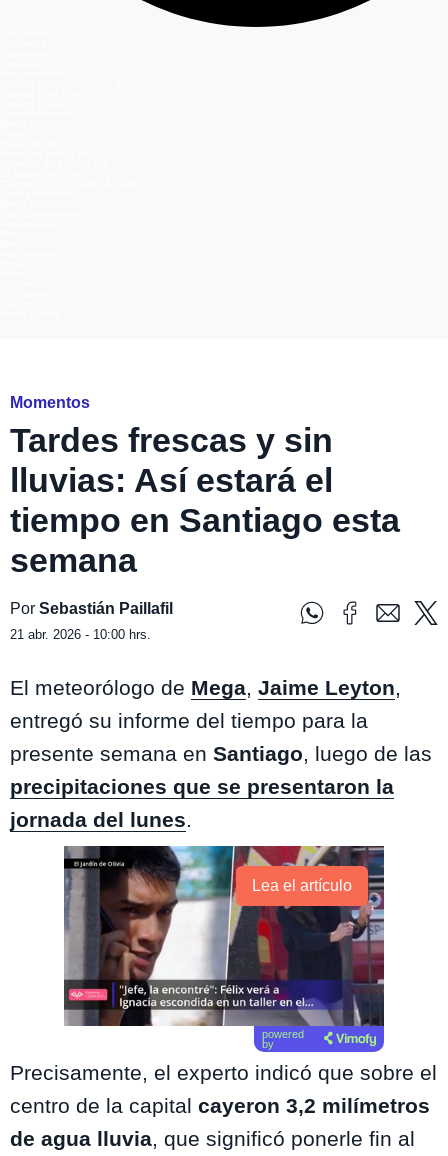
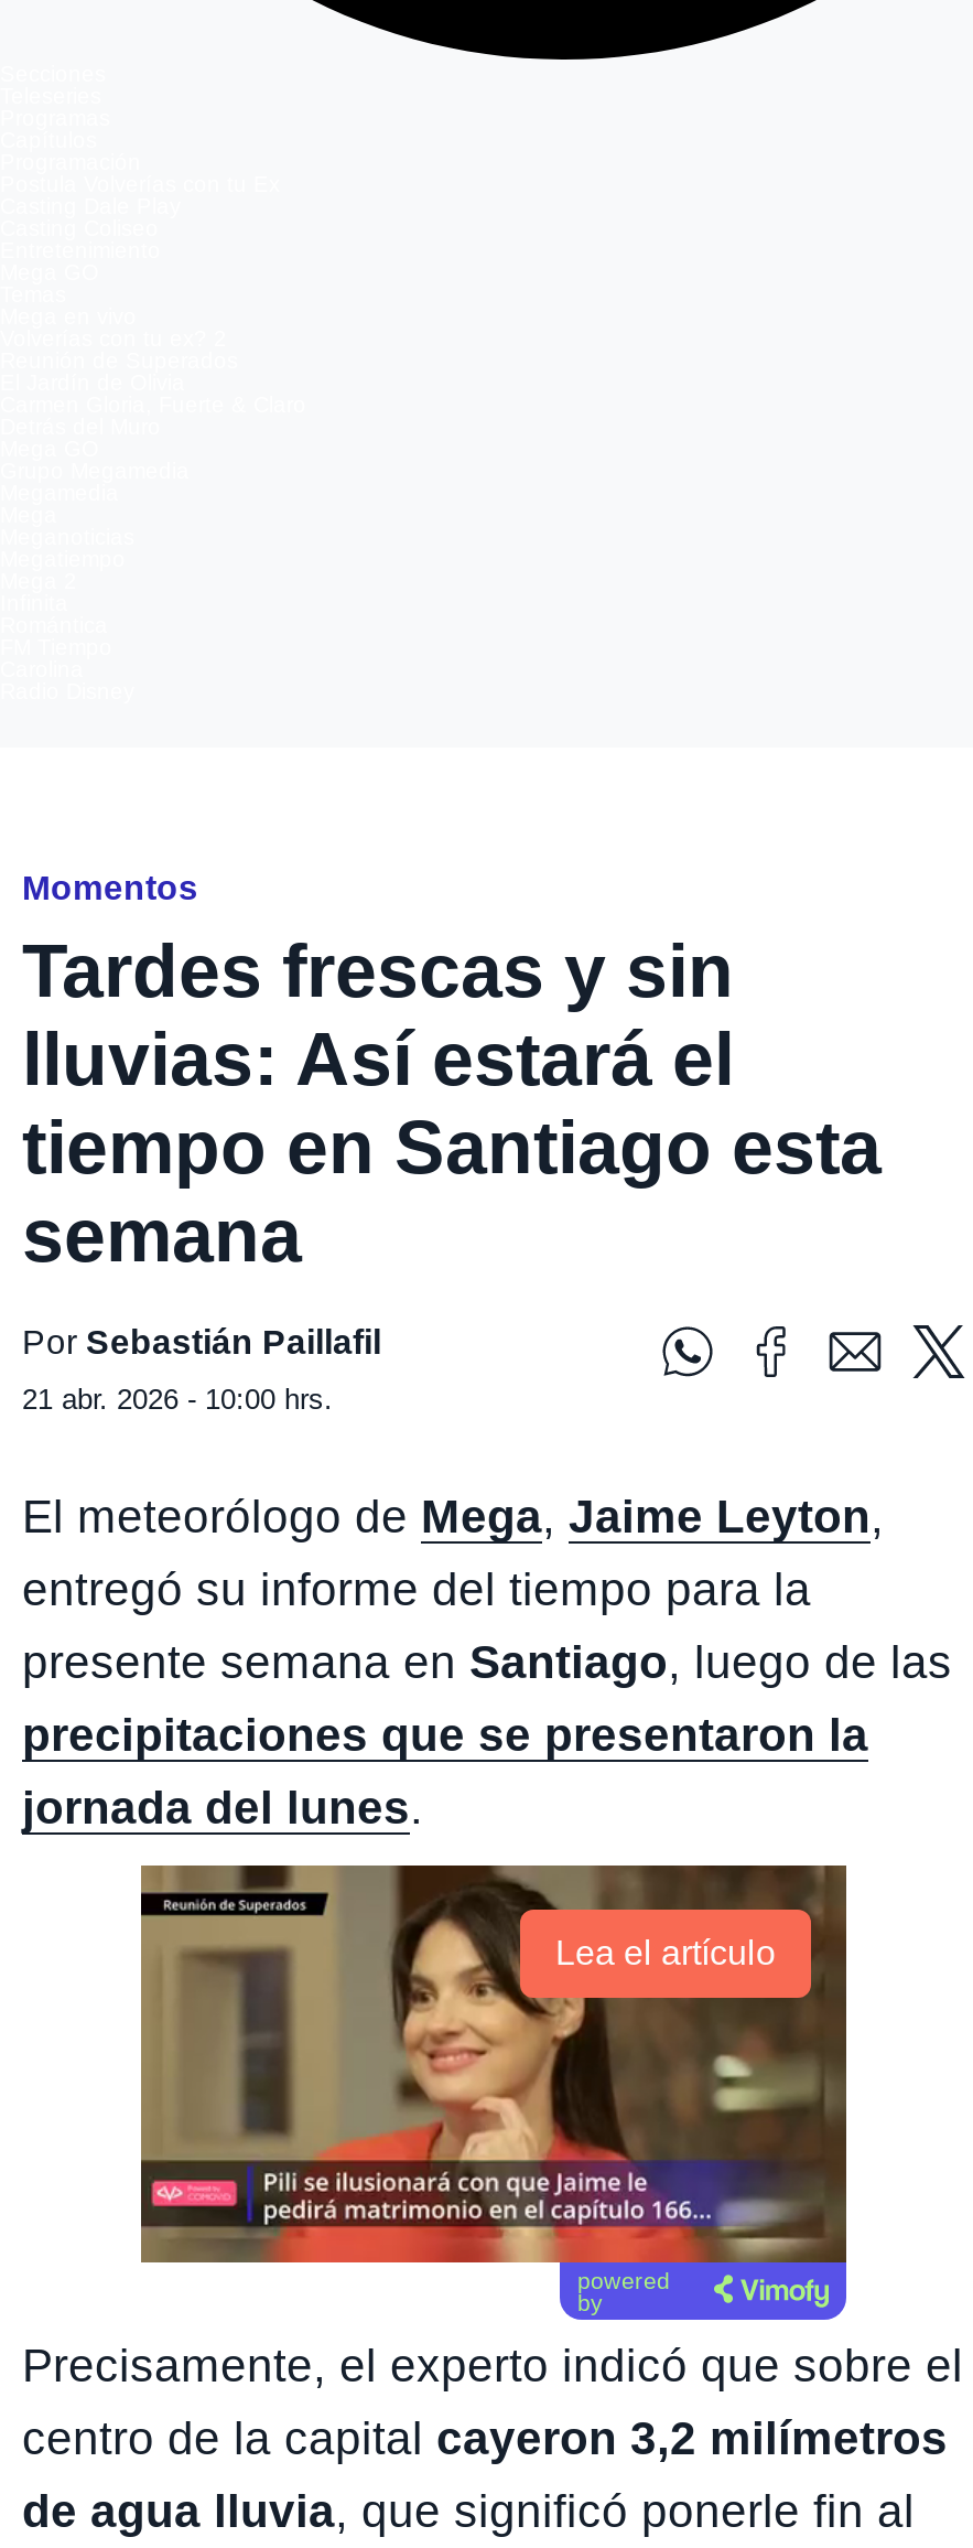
[64,845,385,1027] [image] -> [141,1863,848,2265] [image]

